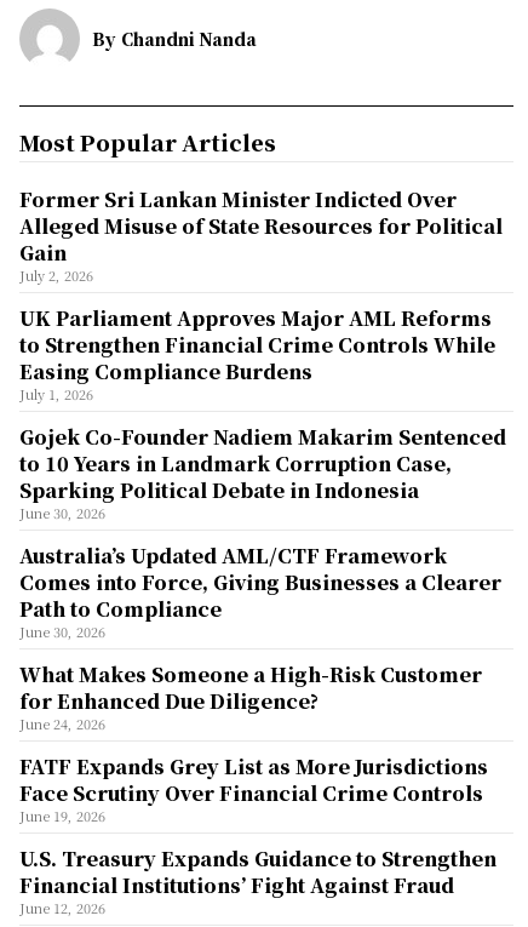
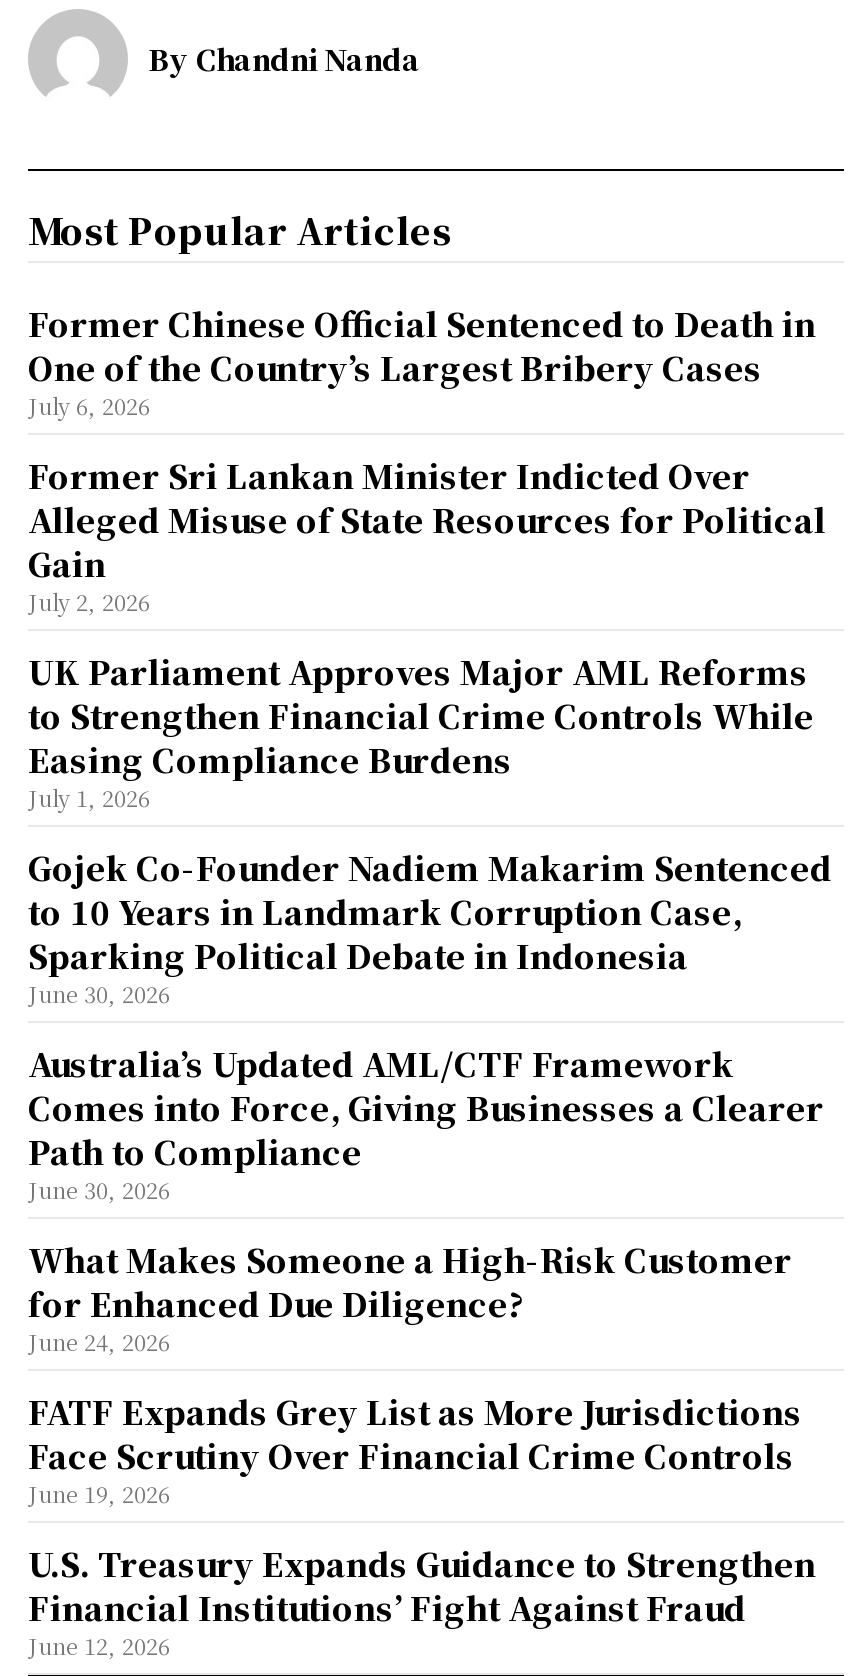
none -> [28,300,816,420] Former Chinese Official Sentenced to Death in | One of the Country’s Largest Bribery Cases | July 6, 2026

